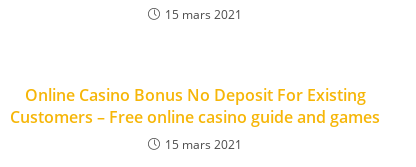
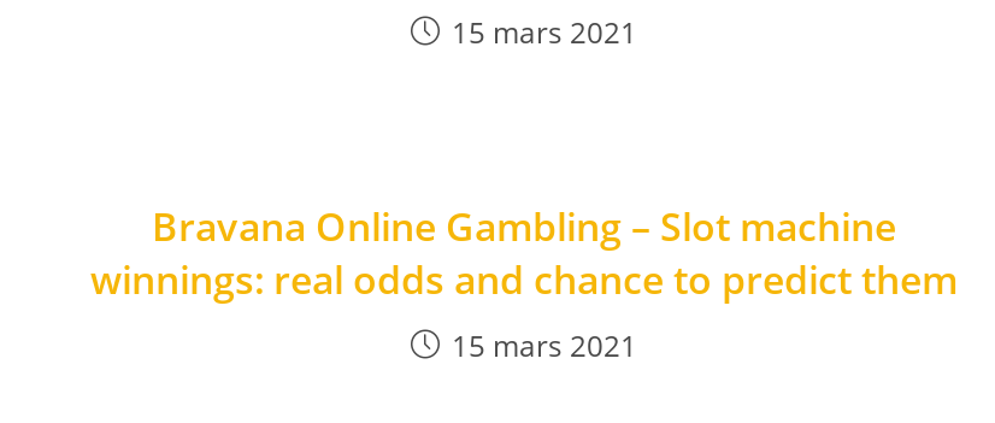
[10,84,380,128] Online Casino Bonus No Deposit For Existing | Customers – Free online casino guide and games -> [90,200,958,306] Bravana Online Gambling – Slot machine | winnings: real odds and chance to predict them

